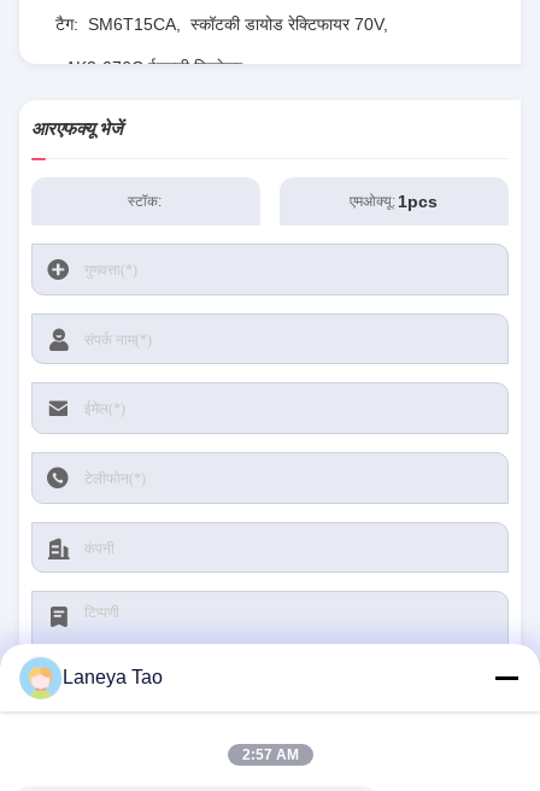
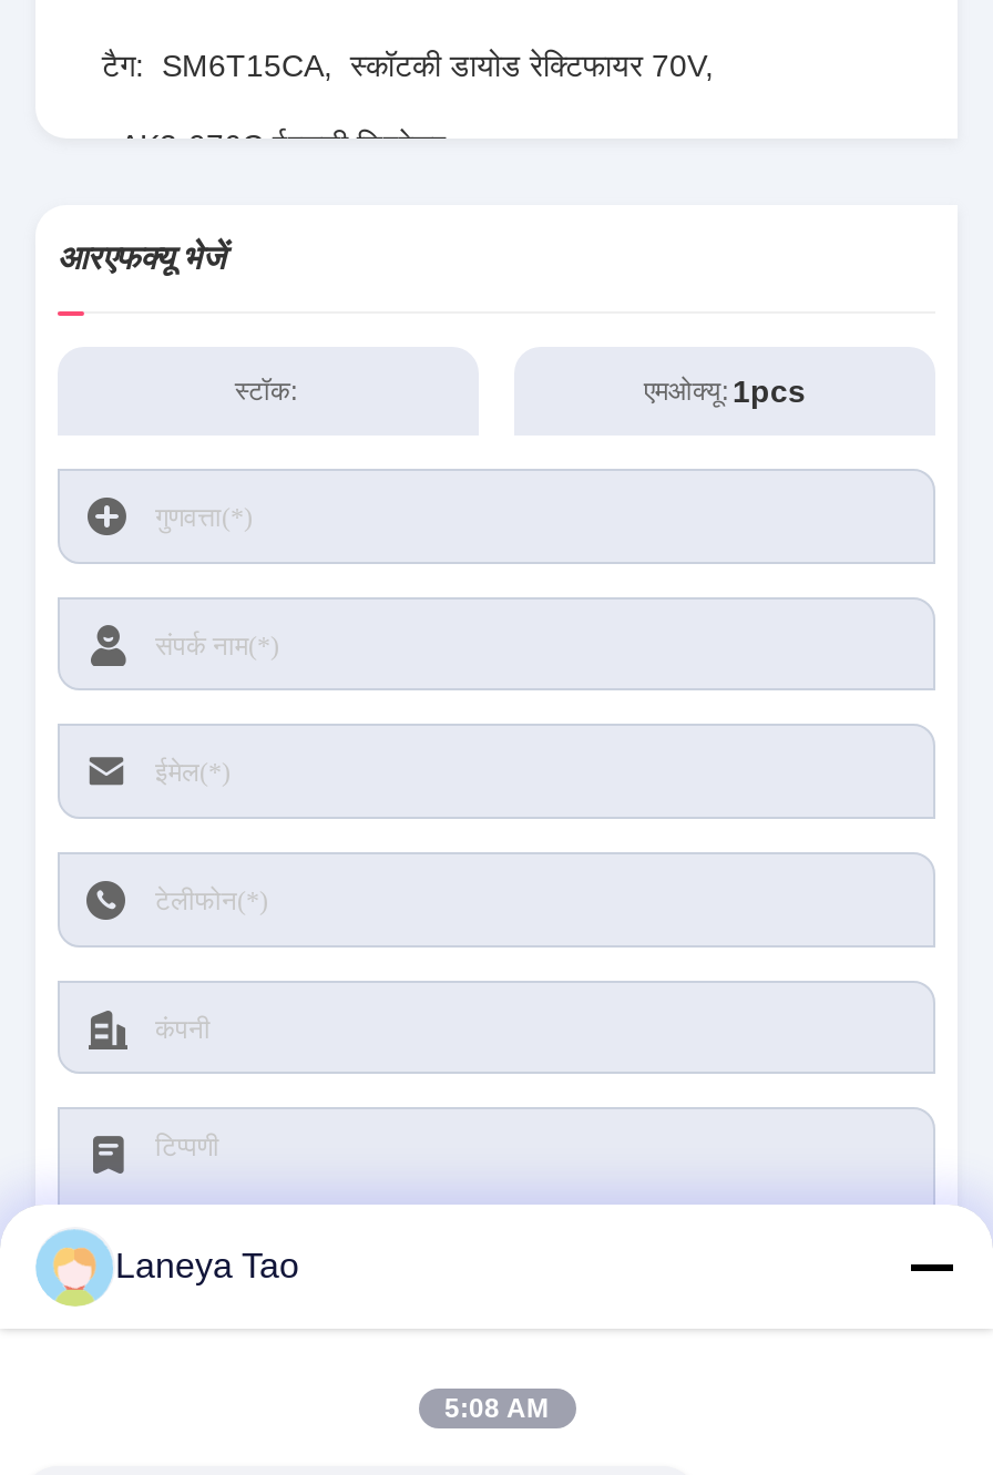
[242,746,298,763] 2:57 AM -> [444,1393,549,1424] 5:08 AM

